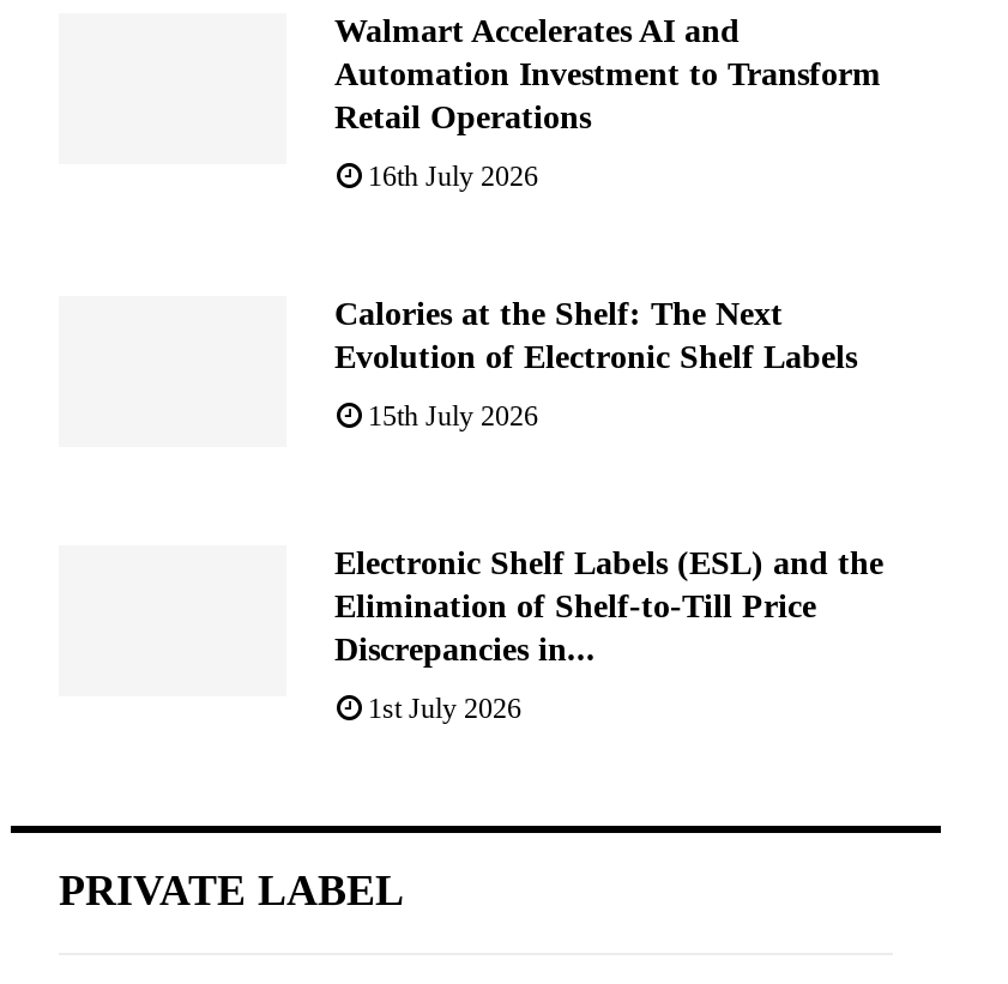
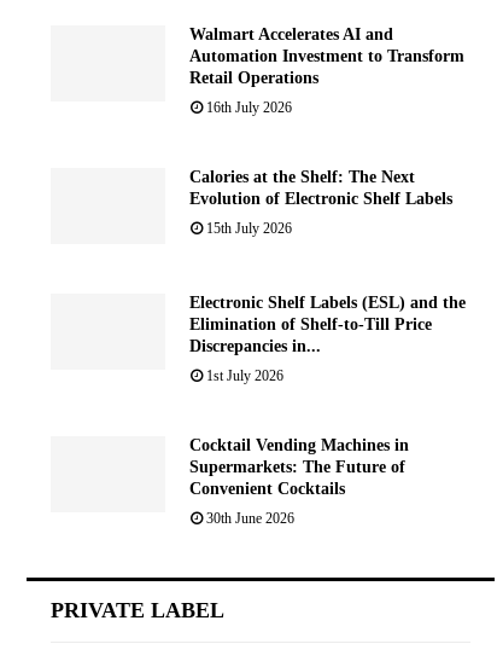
none -> [189,436,409,527] Cocktail Vending Machines in | Supermarkets: The Future of | Convenient Cocktails | 30th June 2026

